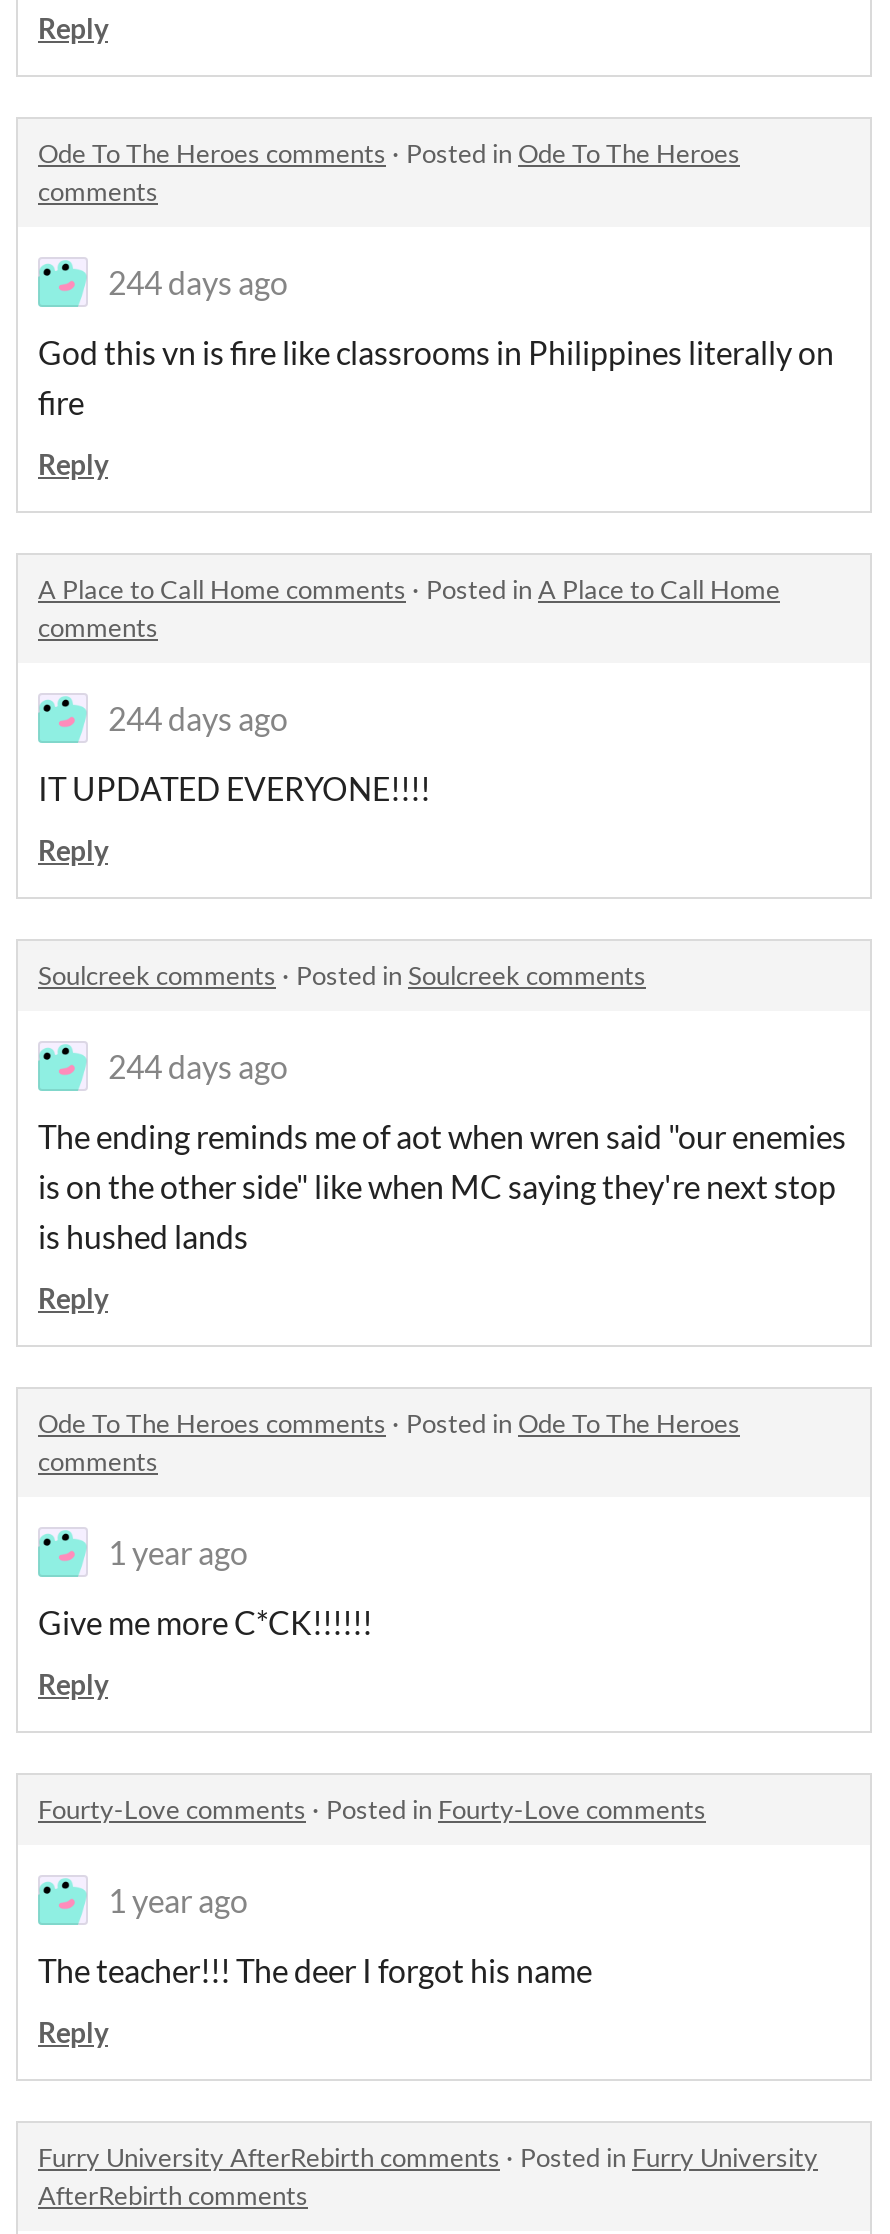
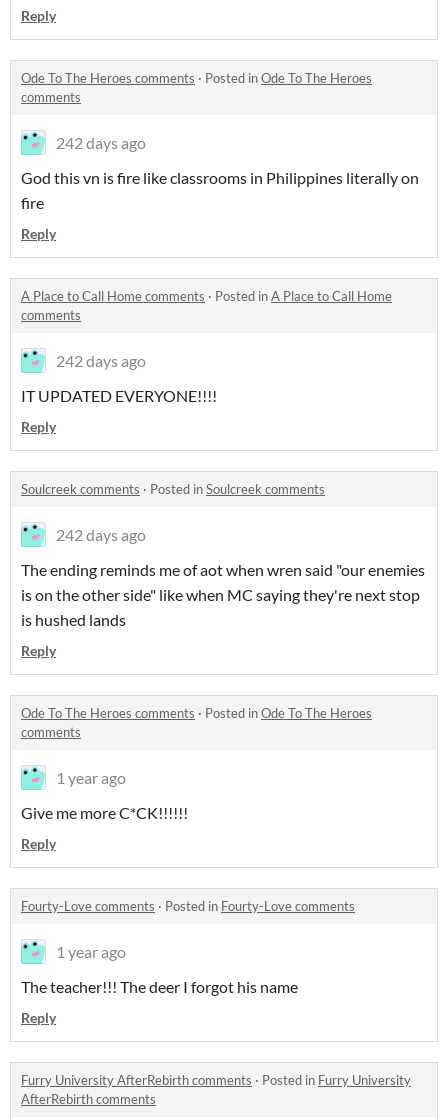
[108,263,288,301] 244 days ago -> [56,133,146,152] 242 days ago
[108,699,288,737] 244 days ago -> [56,351,146,370] 242 days ago
[108,1047,288,1085] 244 days ago -> [56,525,146,544] 242 days ago

